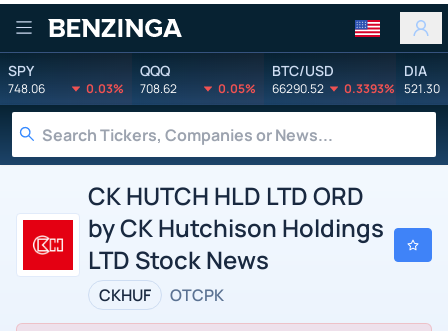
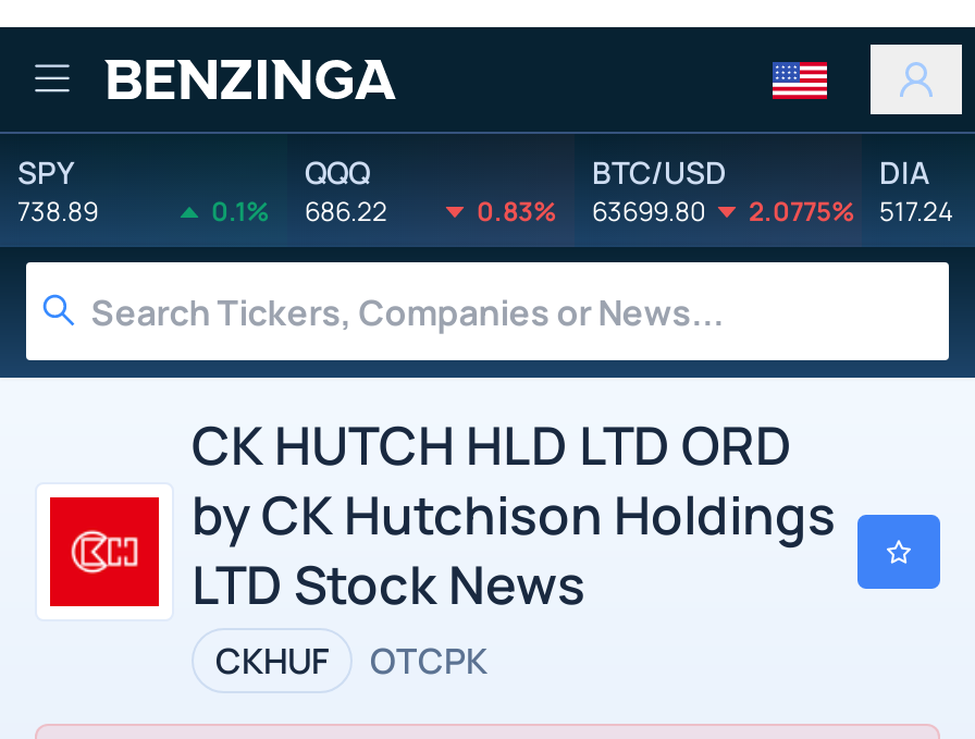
[8,79,45,96] 748.06 -> [17,192,98,229] 738.89
[86,79,124,96] 0.03% -> [211,192,270,229] 0.1%
[140,79,177,96] 708.62 -> [305,192,387,229] 686.22
[218,79,256,96] 0.05% -> [477,192,557,229] 0.83%
[272,79,324,96] 66290.52 -> [592,192,705,229] 63699.80
[344,79,395,96] 0.3393% -> [749,192,855,229] 2.0775%
[404,79,440,96] 521.30 -> [879,192,953,229] 517.24

